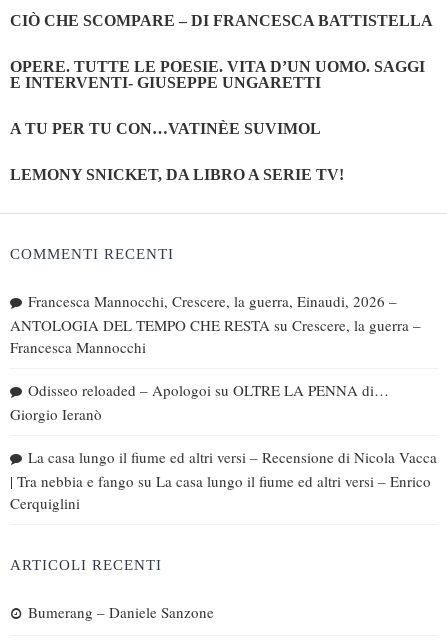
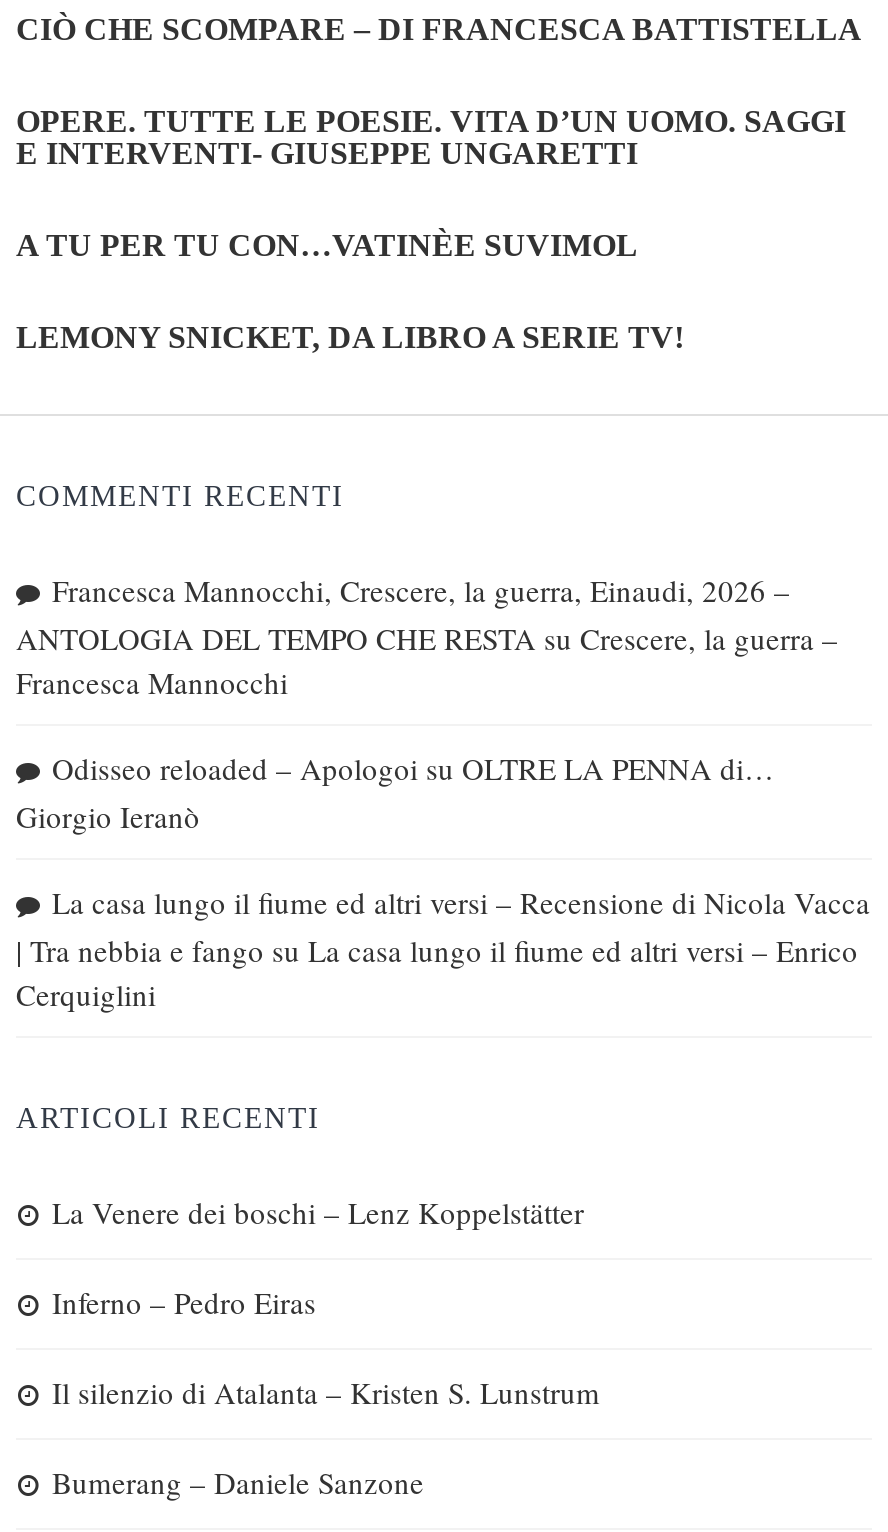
none -> [52,1192,600,1412] La Venere dei boschi – Lenz Koppelstätter | Inferno – Pedro Eiras | Il silenzio di Atalanta – Kristen S. Lunstrum

